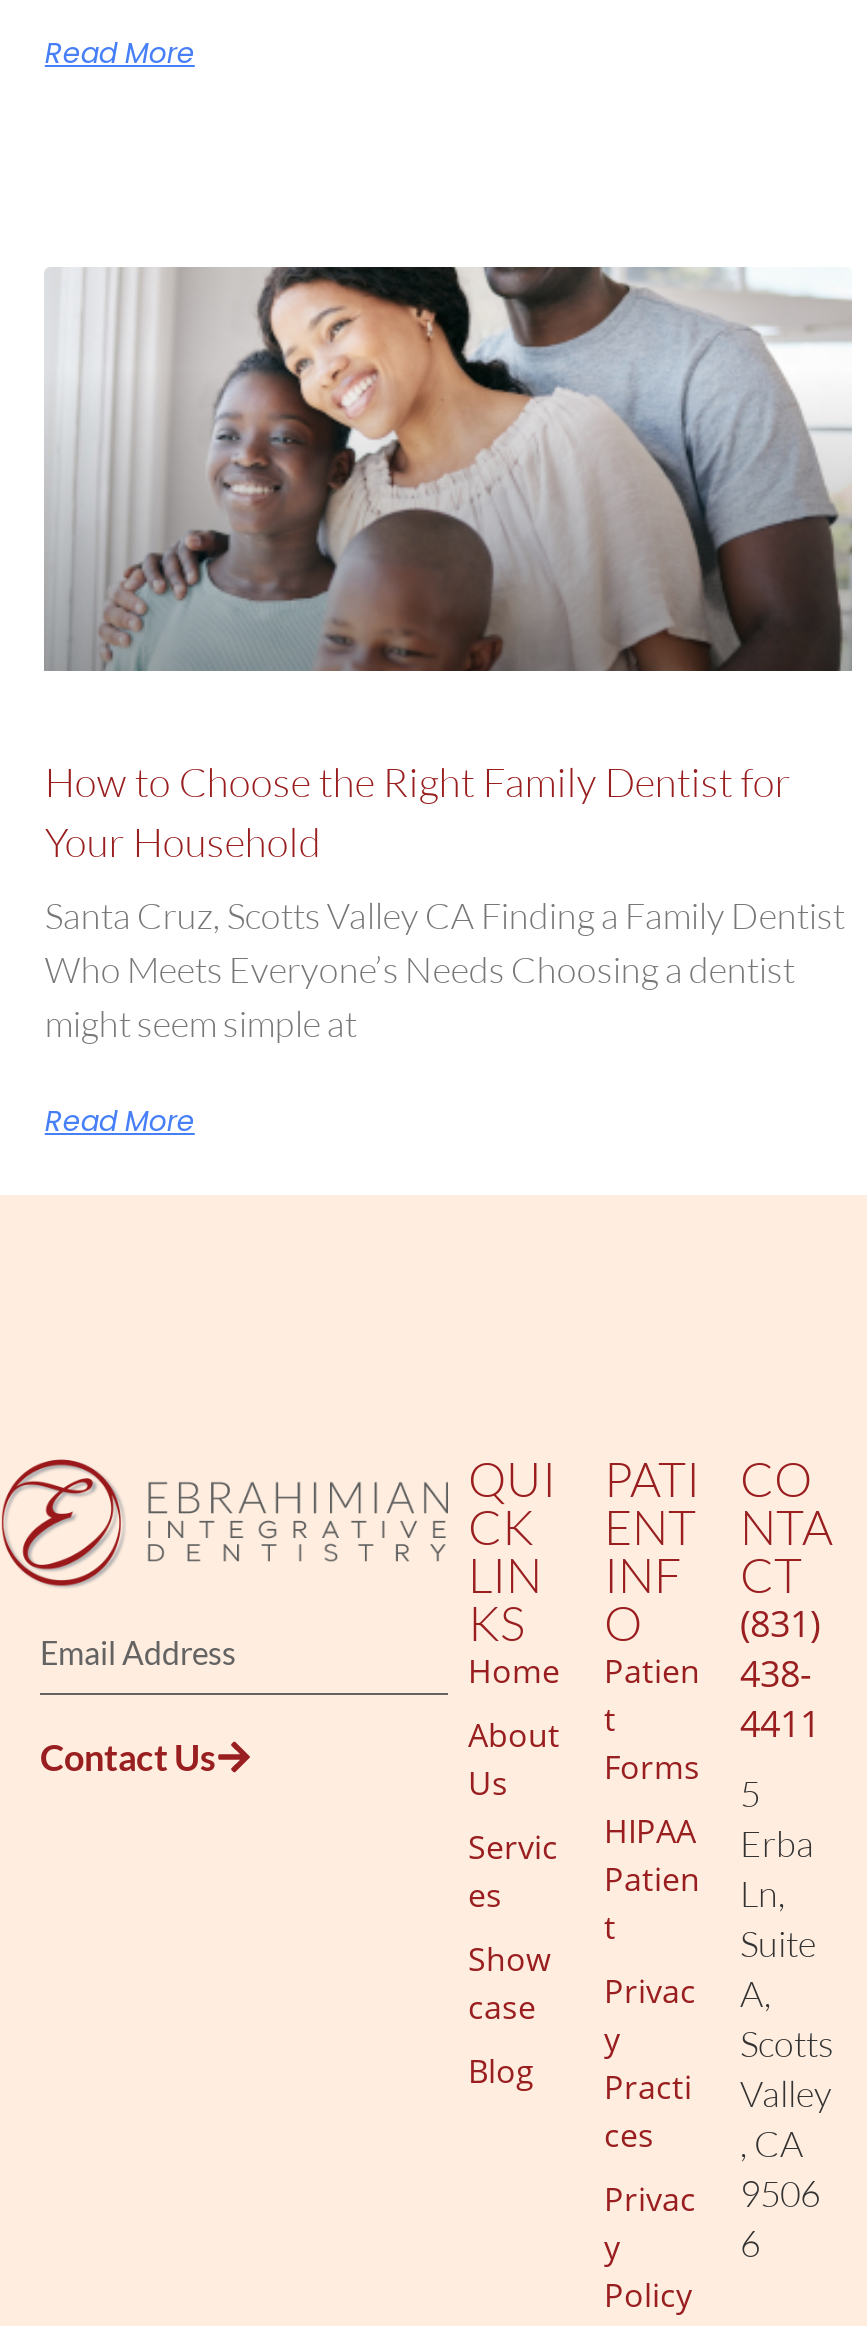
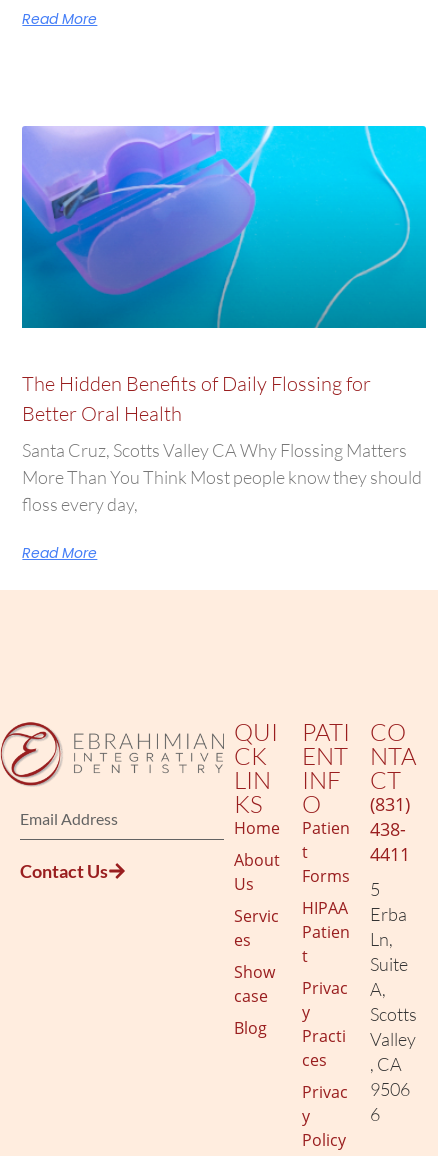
[44,265,854,673] [image] -> [21,125,427,329] [image]
[45,757,791,867] How to Choose the Right Family Dentist for | Your Household -> [22,371,371,426] The Hidden Benefits of Daily Flossing for | Better Oral Health
[45,893,845,1045] Santa Cruz, Scotts Valley CA Finding a Family Dentist | Who Meets Everyone’s Needs Choosing a dentist | might seem simple at -> [22,439,422,515] Santa Cruz, Scotts Valley CA Why Flossing Matters | More Than You Think Most people know they should | floss every day,

